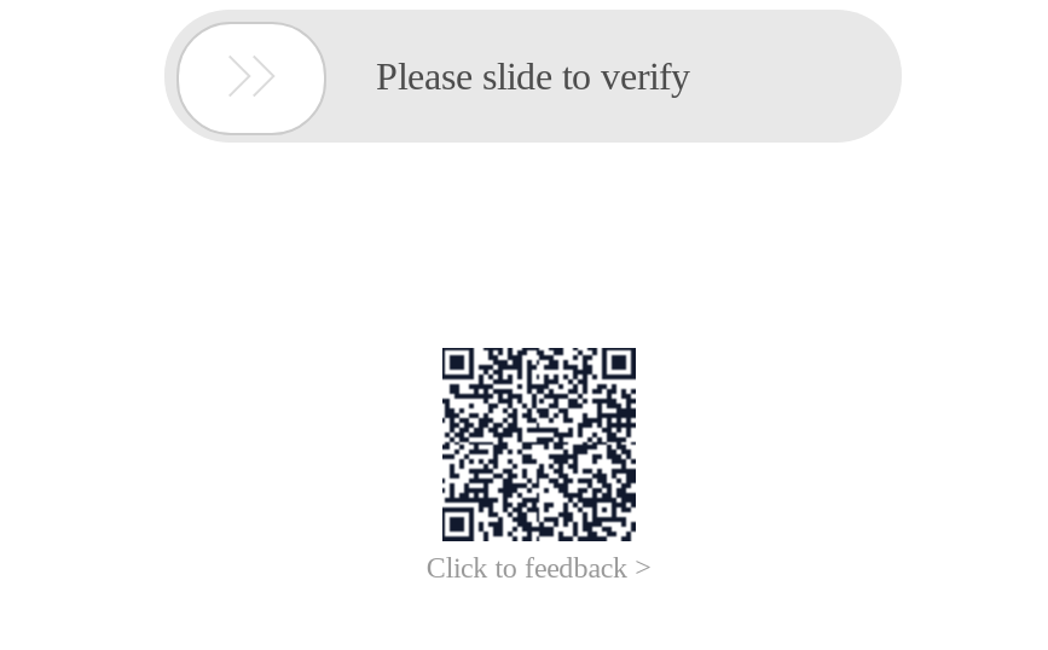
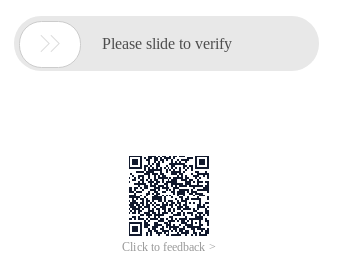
[442,346,638,544] [image] -> [128,155,210,237] [image]

